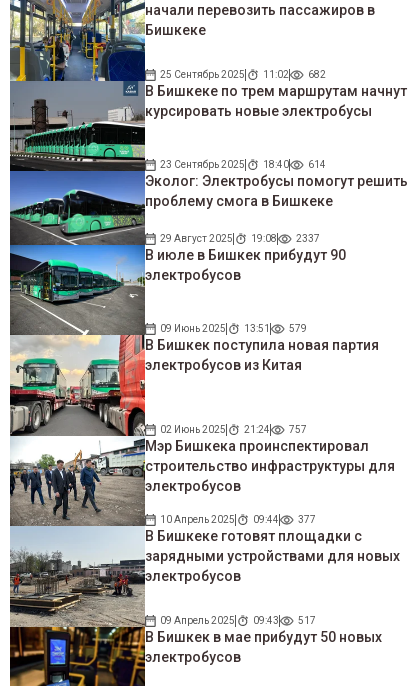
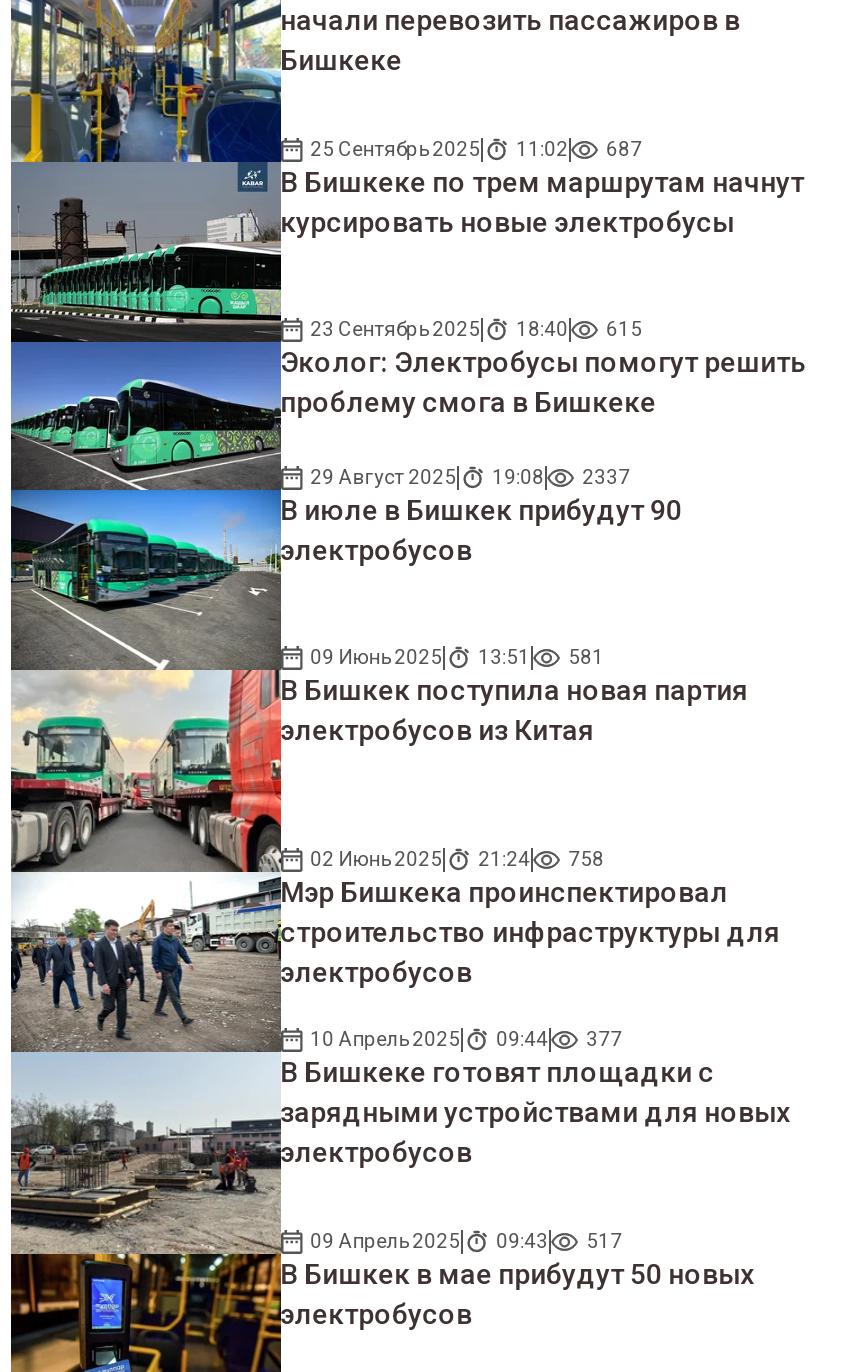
[160,69,326,80] 25 Сентябрь 2025 11:02 682 -> [310,139,642,161] 25 Сентябрь 2025 11:02 687
[160,159,326,170] 23 Сентябрь 2025 18:40 614 -> [310,318,642,340] 23 Сентябрь 2025 18:40 615
[160,323,307,334] 09 Июнь 2025 13:51 579 -> [310,646,604,668] 09 Июнь 2025 13:51 581
[160,424,307,435] 02 Июнь 2025 21:24 757 -> [310,848,604,870] 02 Июнь 2025 21:24 758

